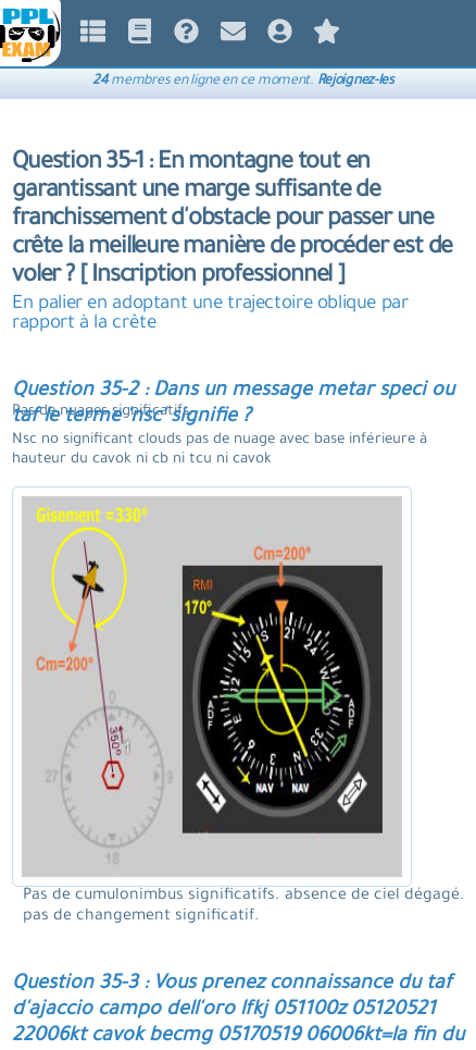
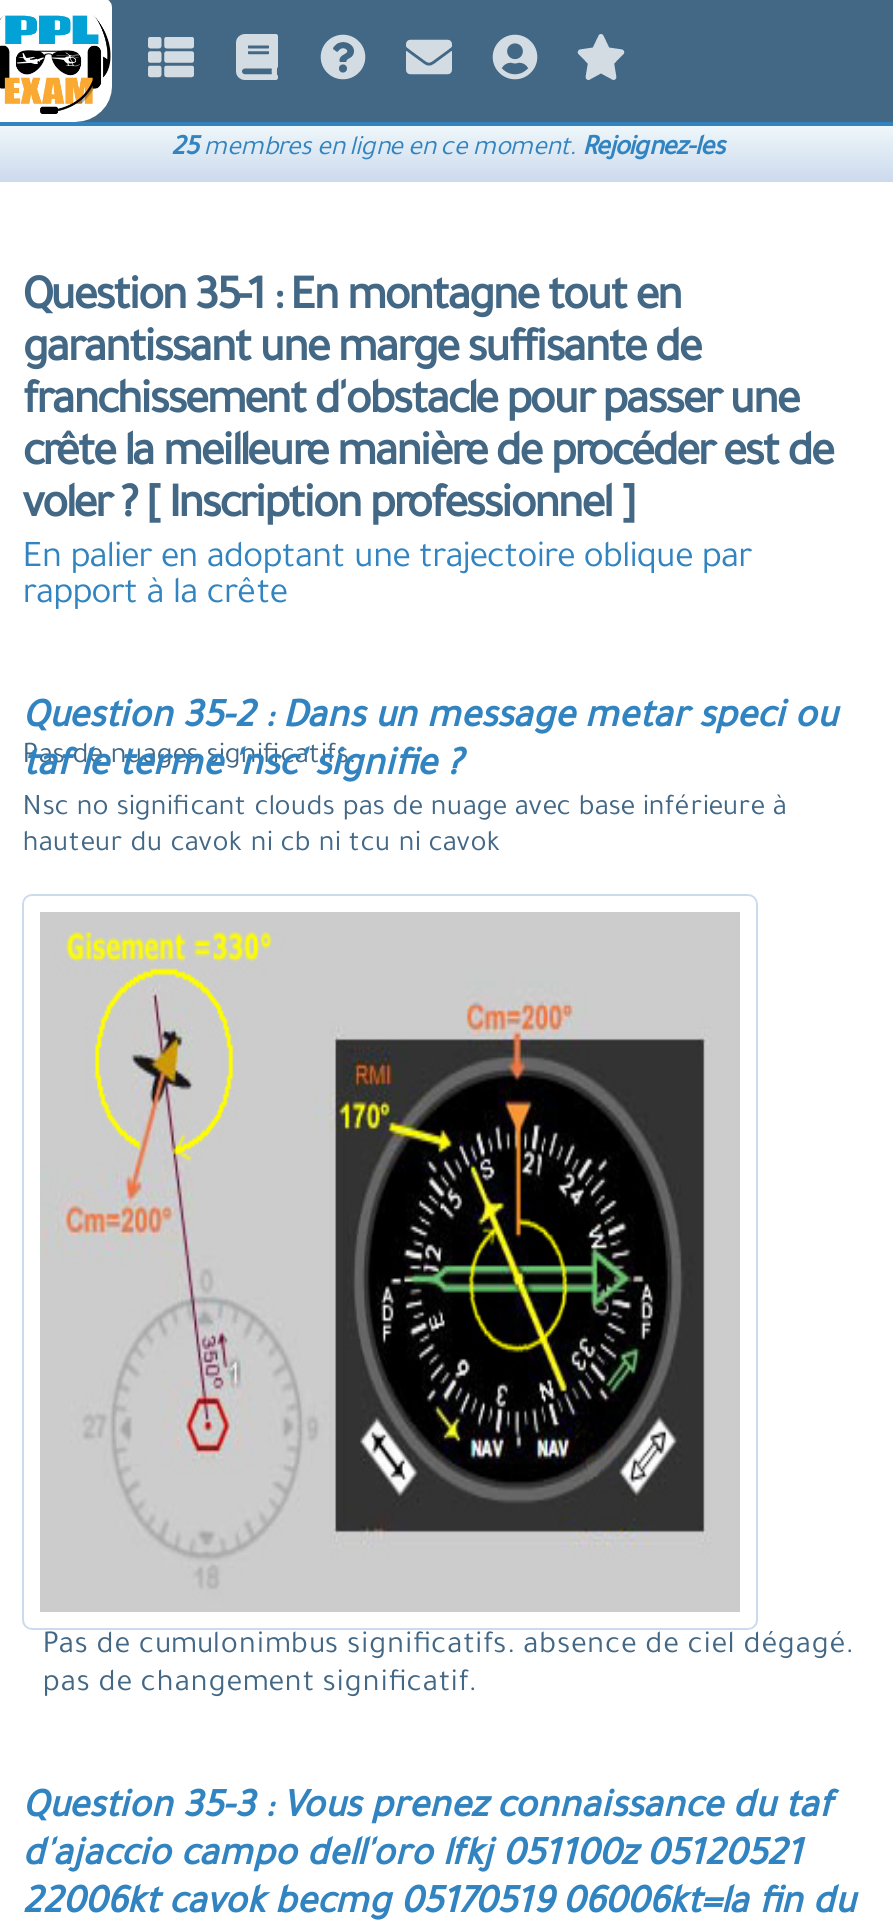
[92,74,394,89] 24membres en ligne en ce moment. Rejoignez-les -> [171,136,725,164] 25membres en ligne en ce moment. Rejoignez-les

